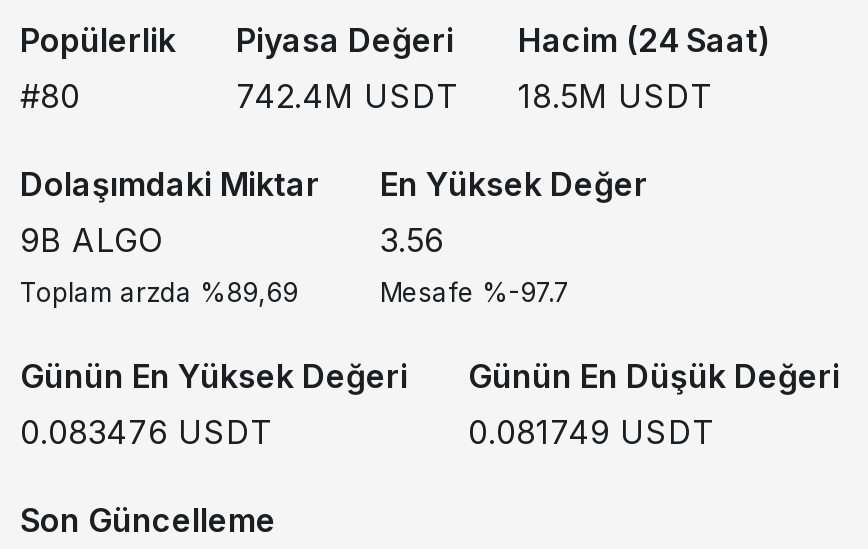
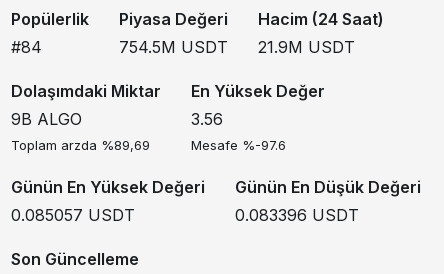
[20,76,80,116] #80 -> [11,37,42,57] #84
[236,76,458,116] 742.4M USDT -> [119,37,228,57] 754.5M USDT
[518,76,712,116] 18.5M USDT -> [258,37,355,57] 21.9M USDT
[380,276,570,308] Mesafe %-97.7 -> [191,137,286,153] Mesafe %-97.6
[20,412,272,452] 0.083476 USDT -> [11,205,135,225] 0.085057 USDT
[468,412,714,452] 0.081749 USDT -> [235,205,359,225] 0.083396 USDT

